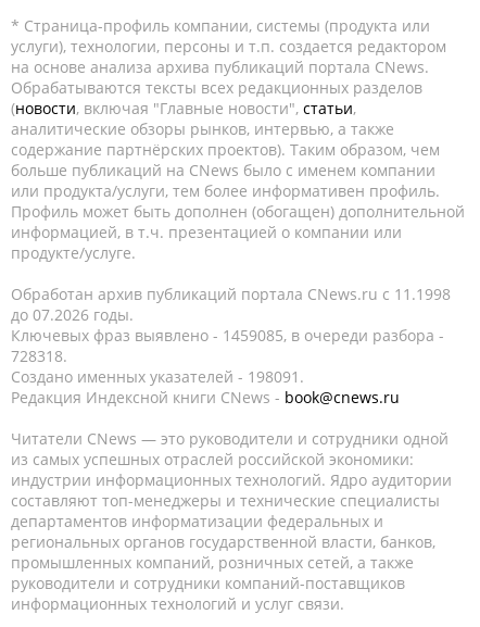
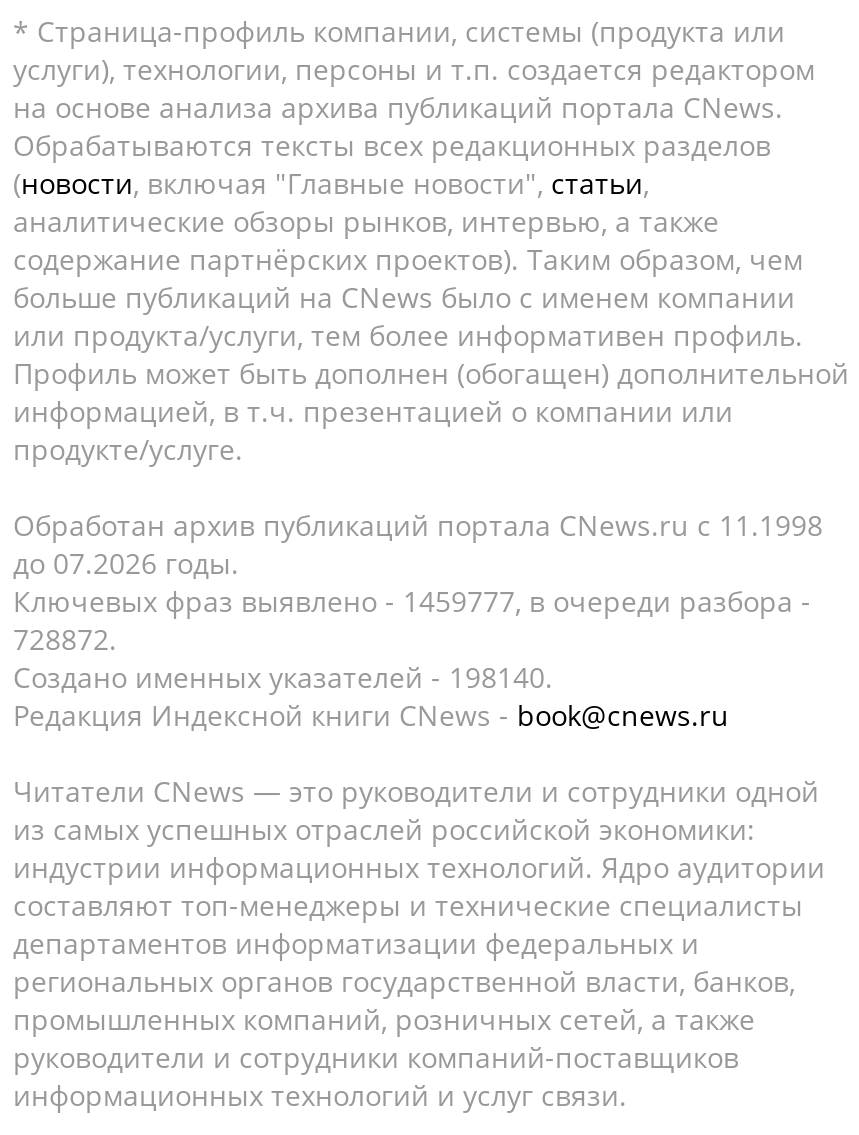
[11,325,444,346] Ключевых фраз выявлено - 1459085, в очереди разбора - -> [13,582,811,620] Ключевых фраз выявлено - 1459777, в очереди разбора -
[11,346,67,366] 728318. -> [13,620,117,658] 728872.
[11,366,304,387] Создано именных указателей - 198091. -> [13,658,553,696] Создано именных указателей - 198140.

